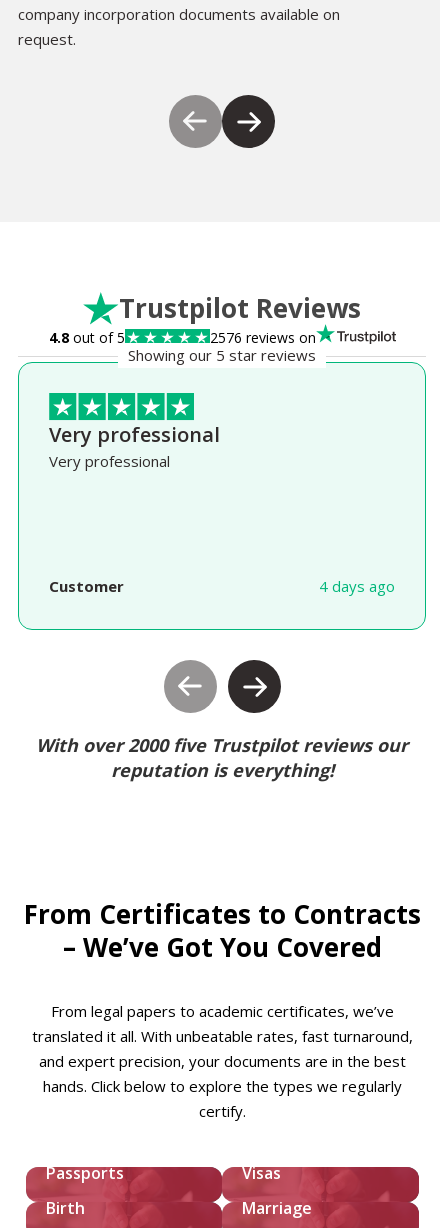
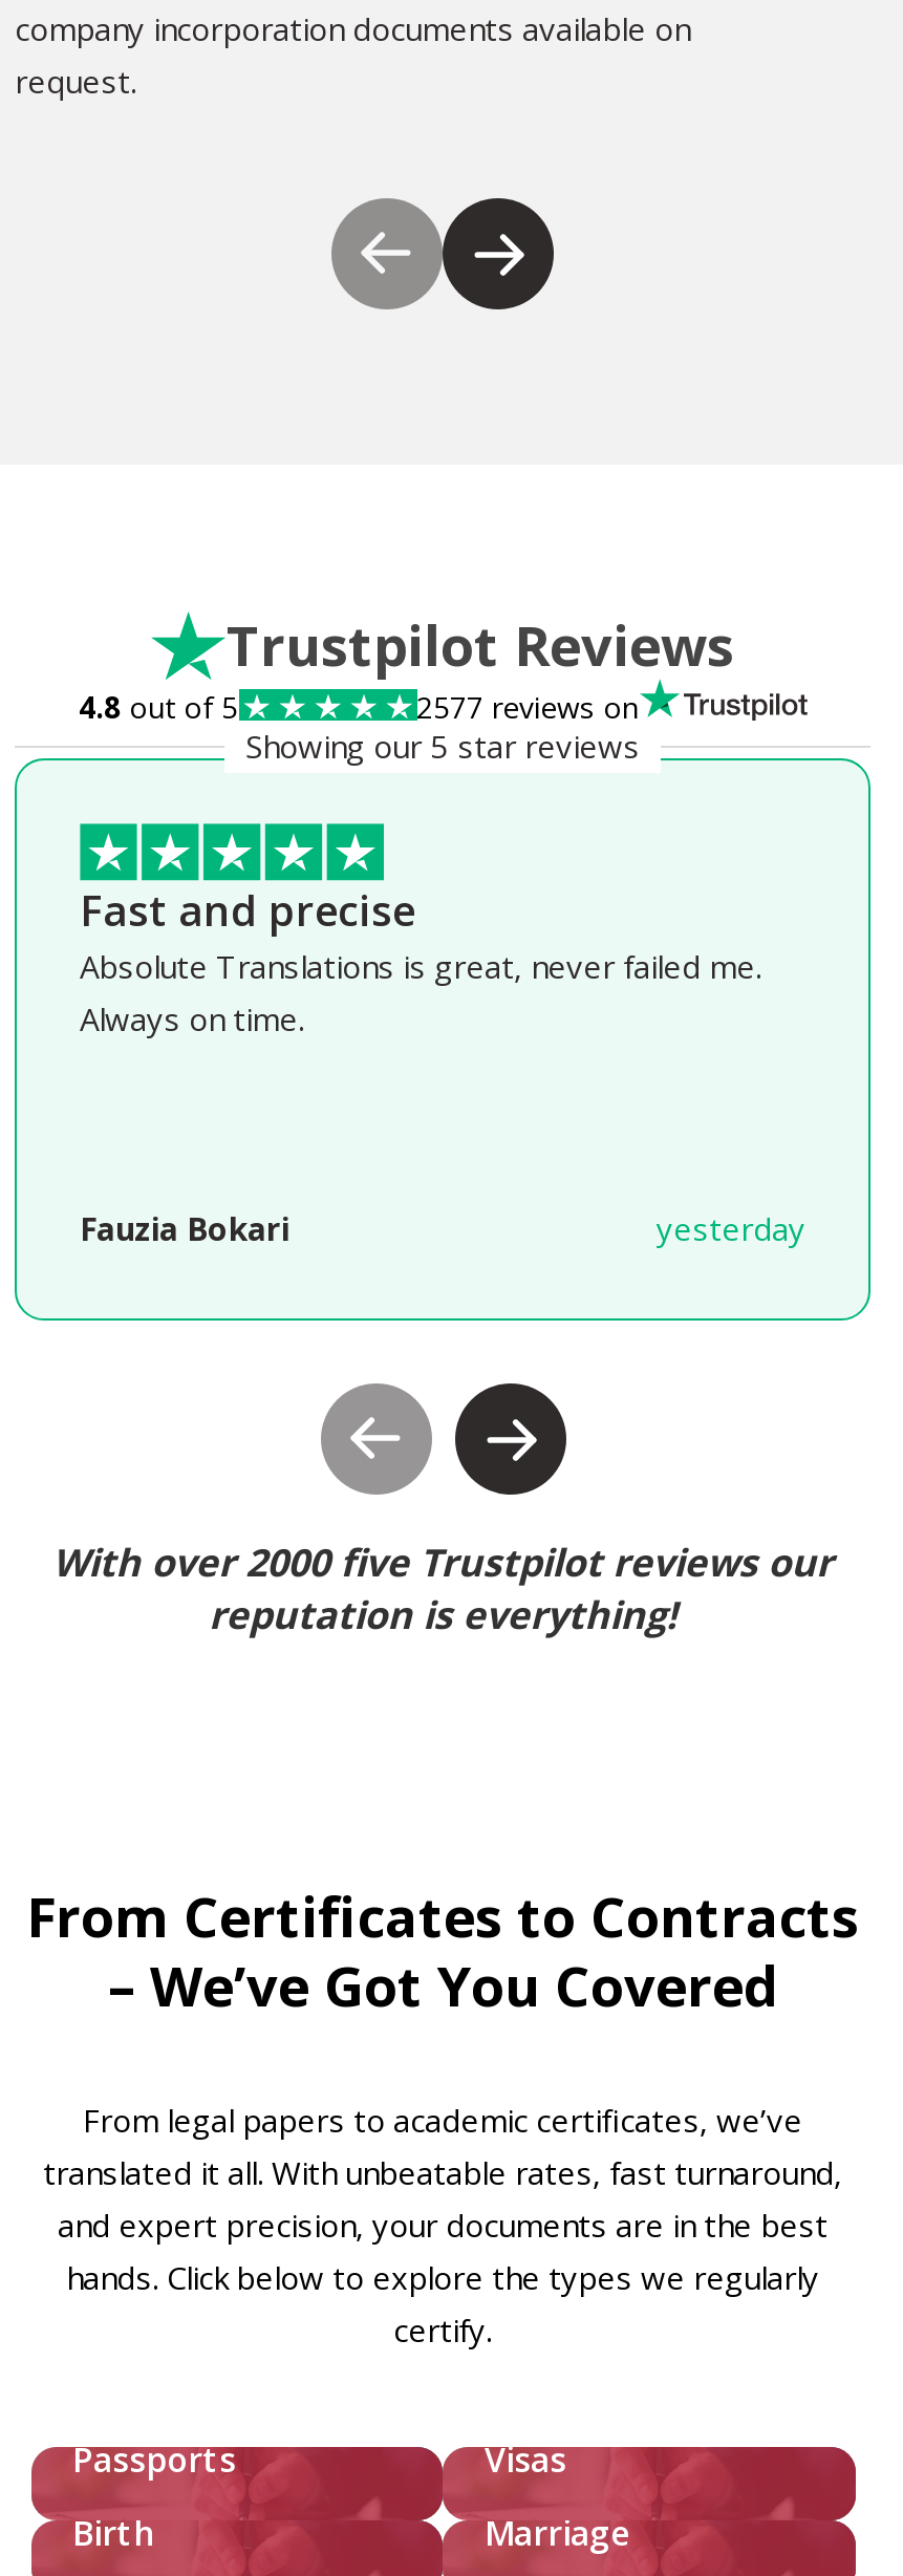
[209,328,315,347] 2576 reviews on -> [416,687,639,727] 2577 reviews on
[49,421,220,471] Very professional | Very professional -> [80,883,761,1040] Fast and precise | Absolute Translations is great, never failed me. | Always on time.
[49,576,395,596] Customer | 4 days ago -> [80,1208,805,1250] Fauzia Bokari | yesterday

